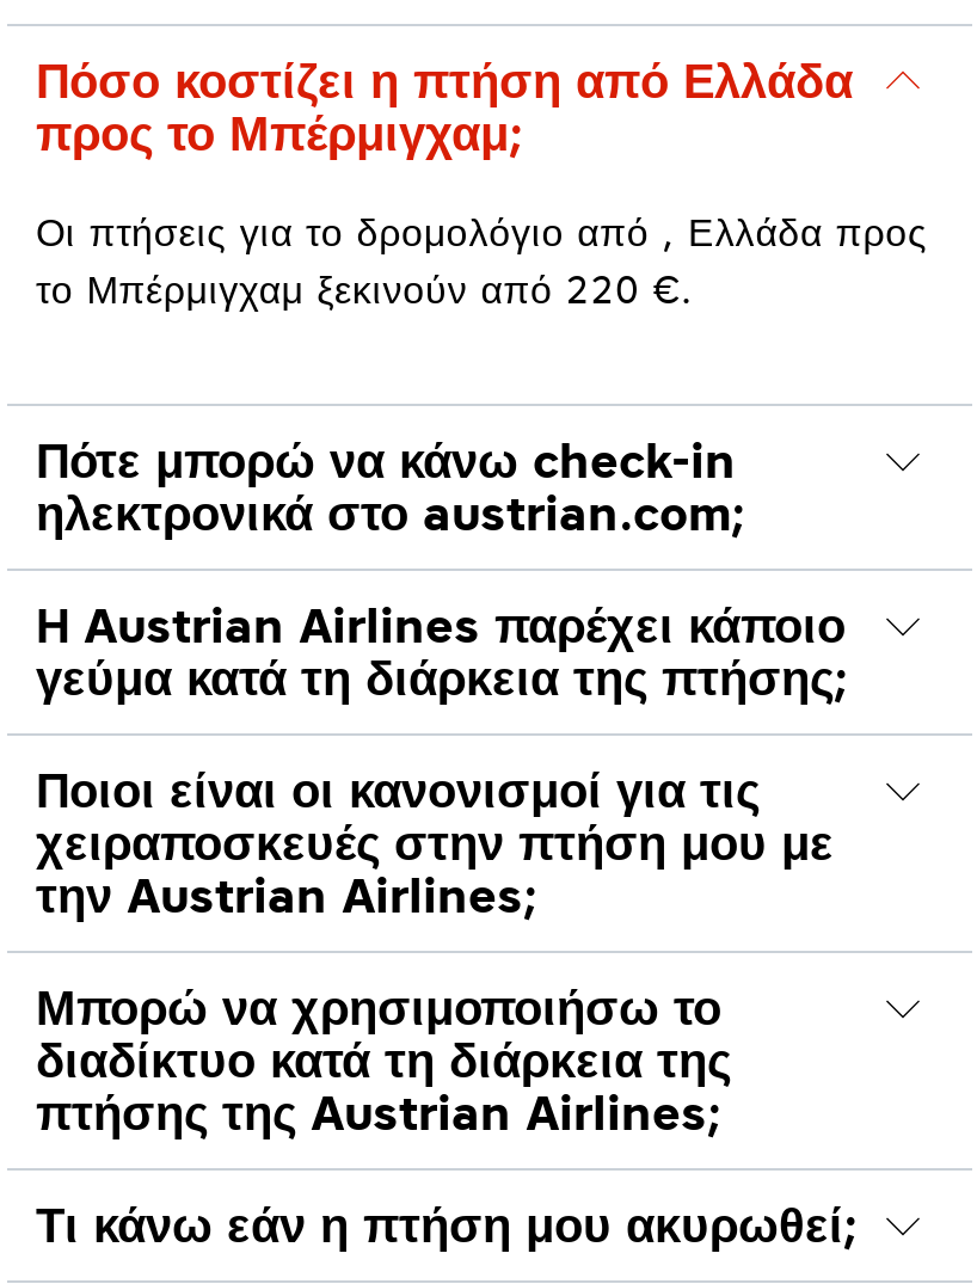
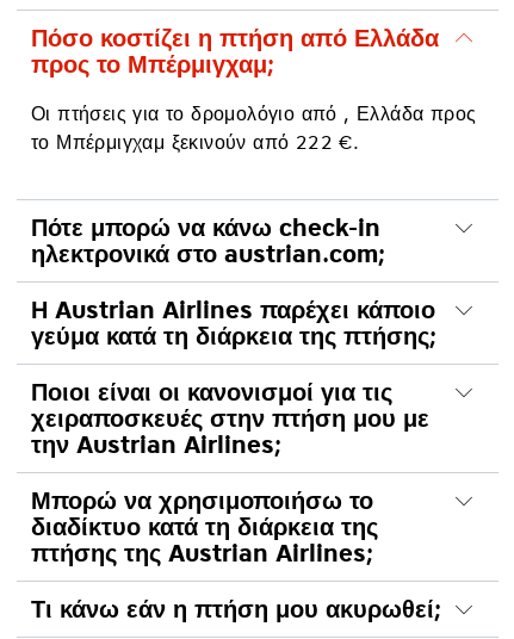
[36,265,693,313] το Μπέρμιγχαμ ξεκινούν από 220 €. -> [31,130,359,154] το Μπέρμιγχαμ ξεκινούν από 222 €.

